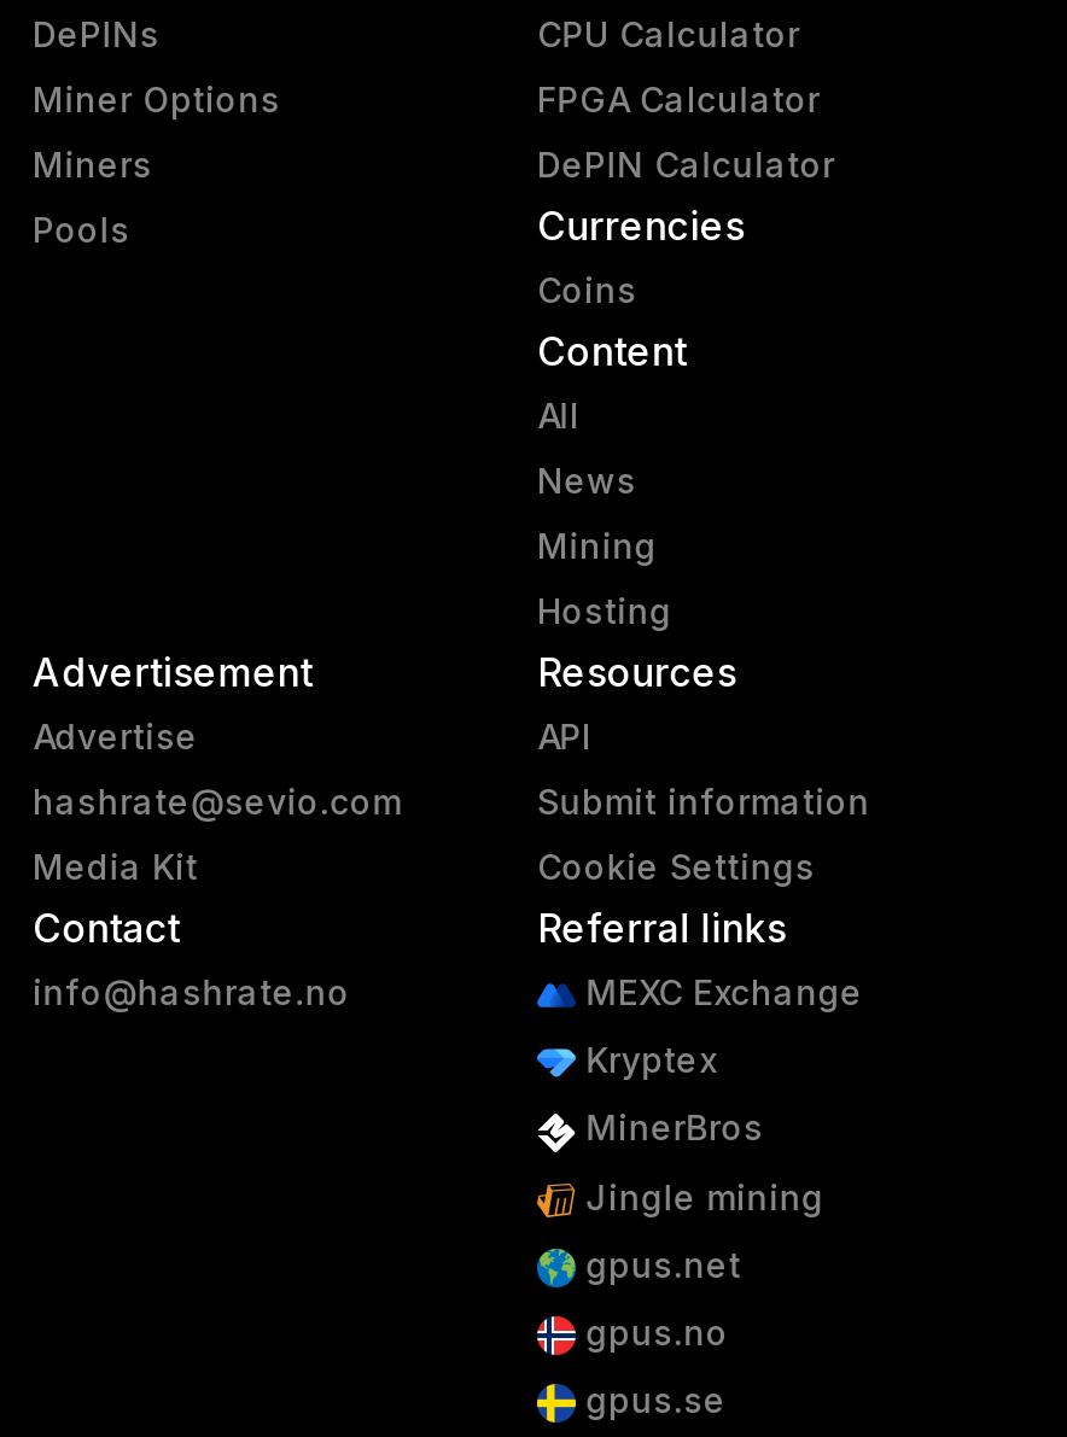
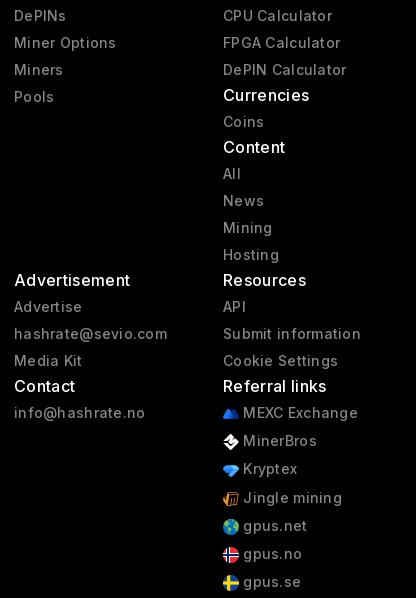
moved [576,1039,716,1080] -> [239,460,297,477]: Kryptex
moved [576,1107,764,1148] -> [239,432,317,449]: MinerBros

